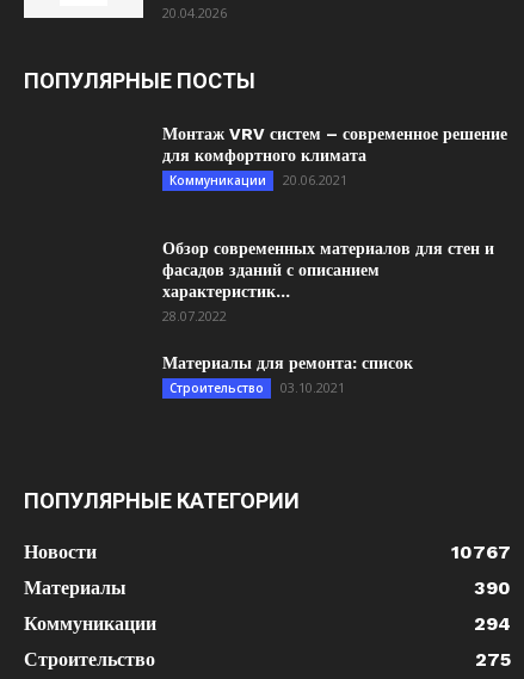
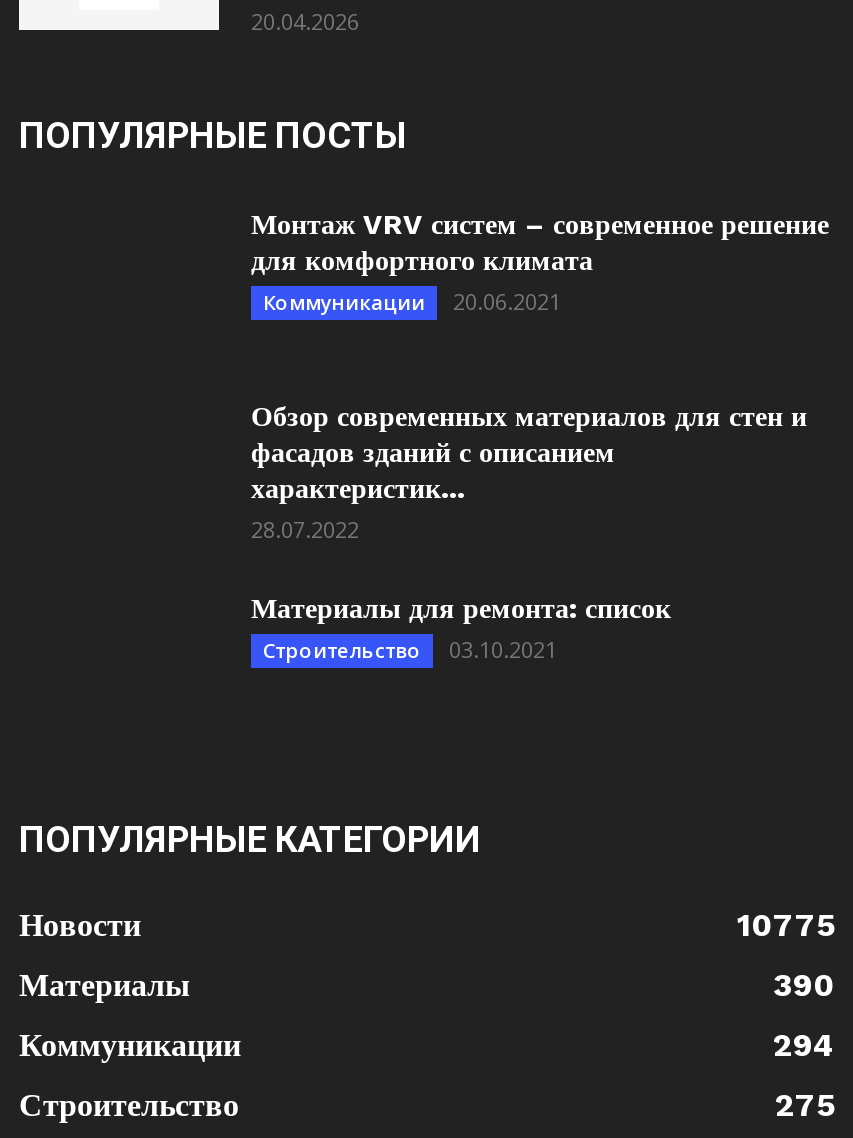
[451,541,511,563] 10767 -> [737,906,835,944] 10775

